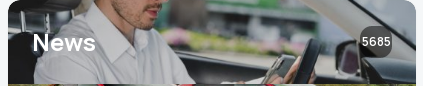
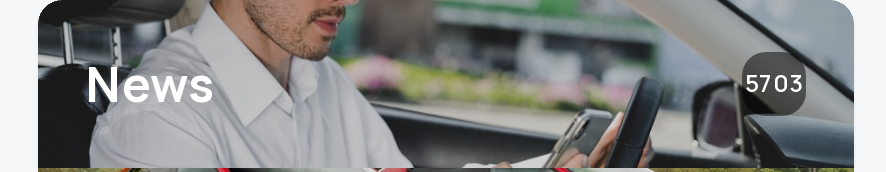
[361,33,390,50] 5685 -> [745,66,803,100] 5703

